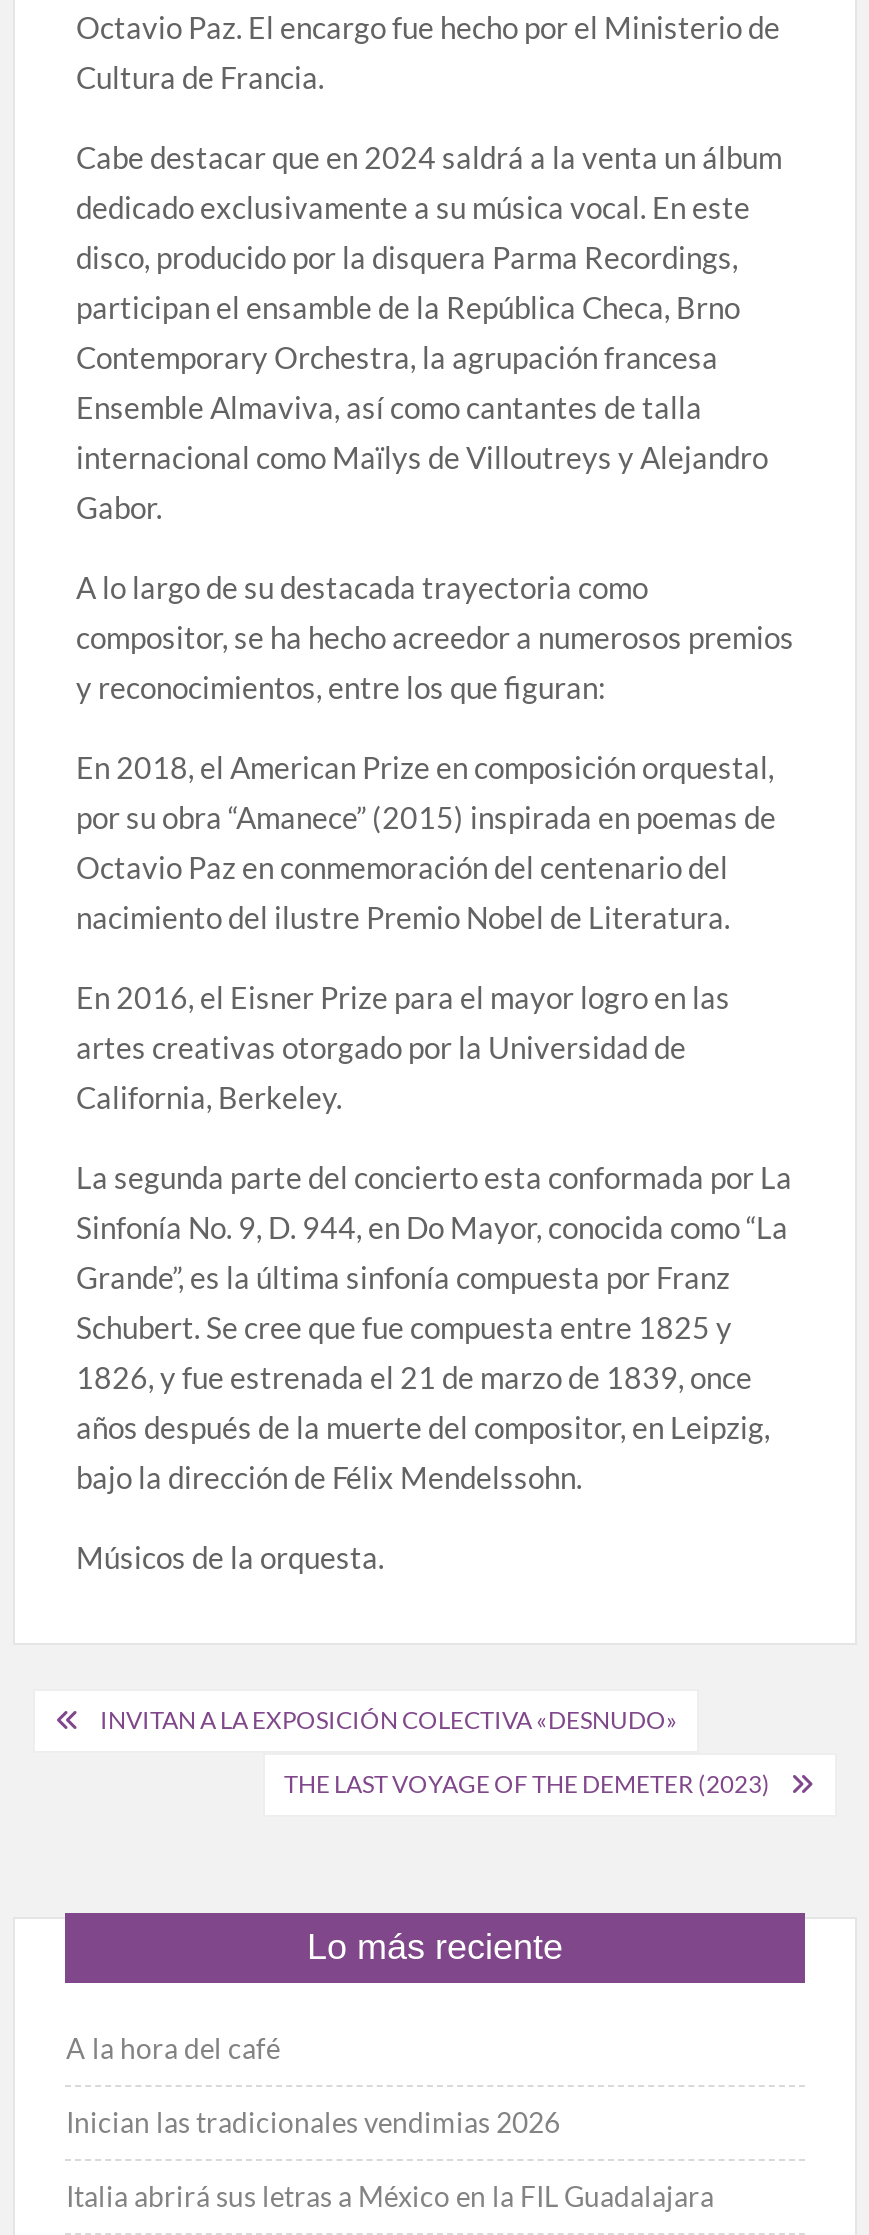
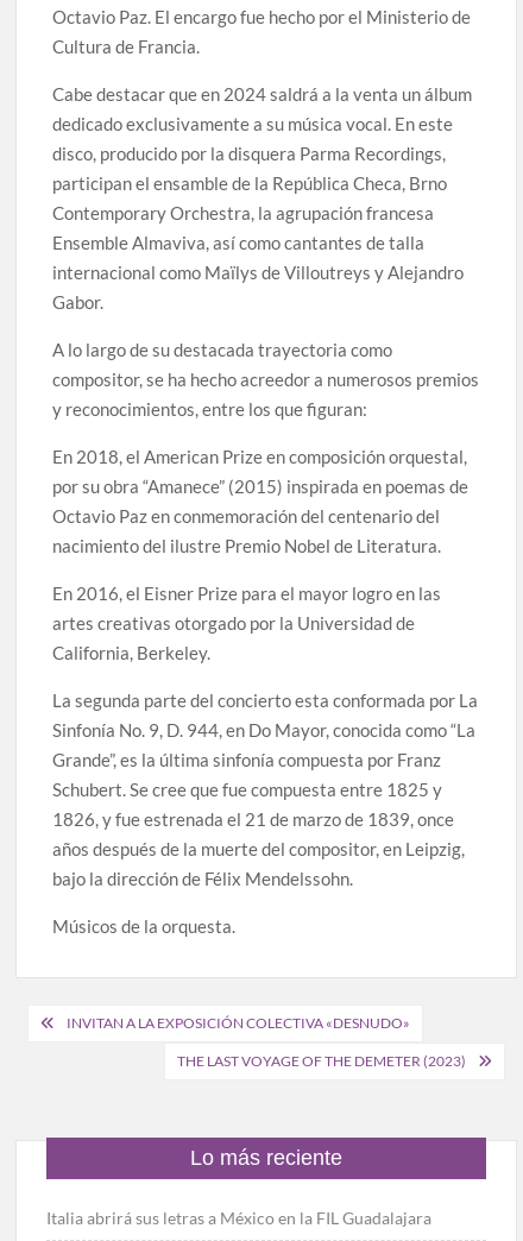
[66,2032,560,2140] A la hora del café | Inician las tradicionales vendimias 2026 -> none

